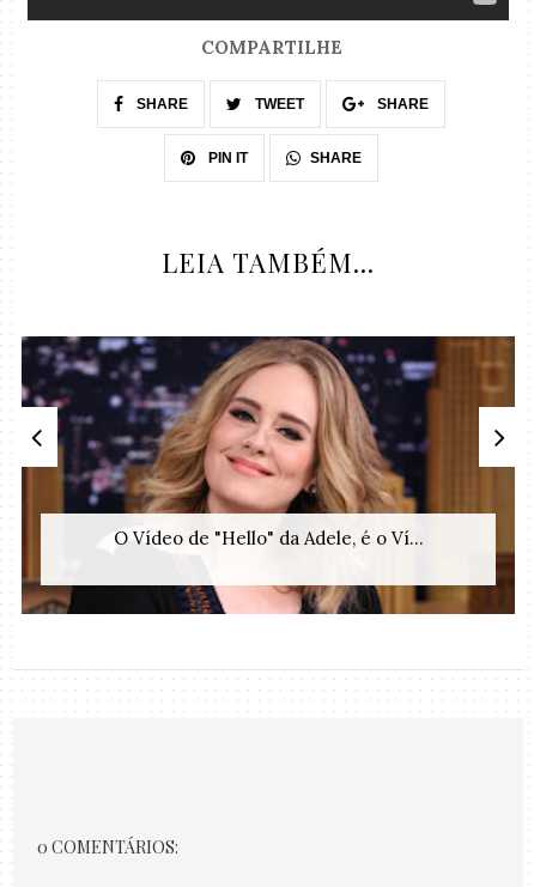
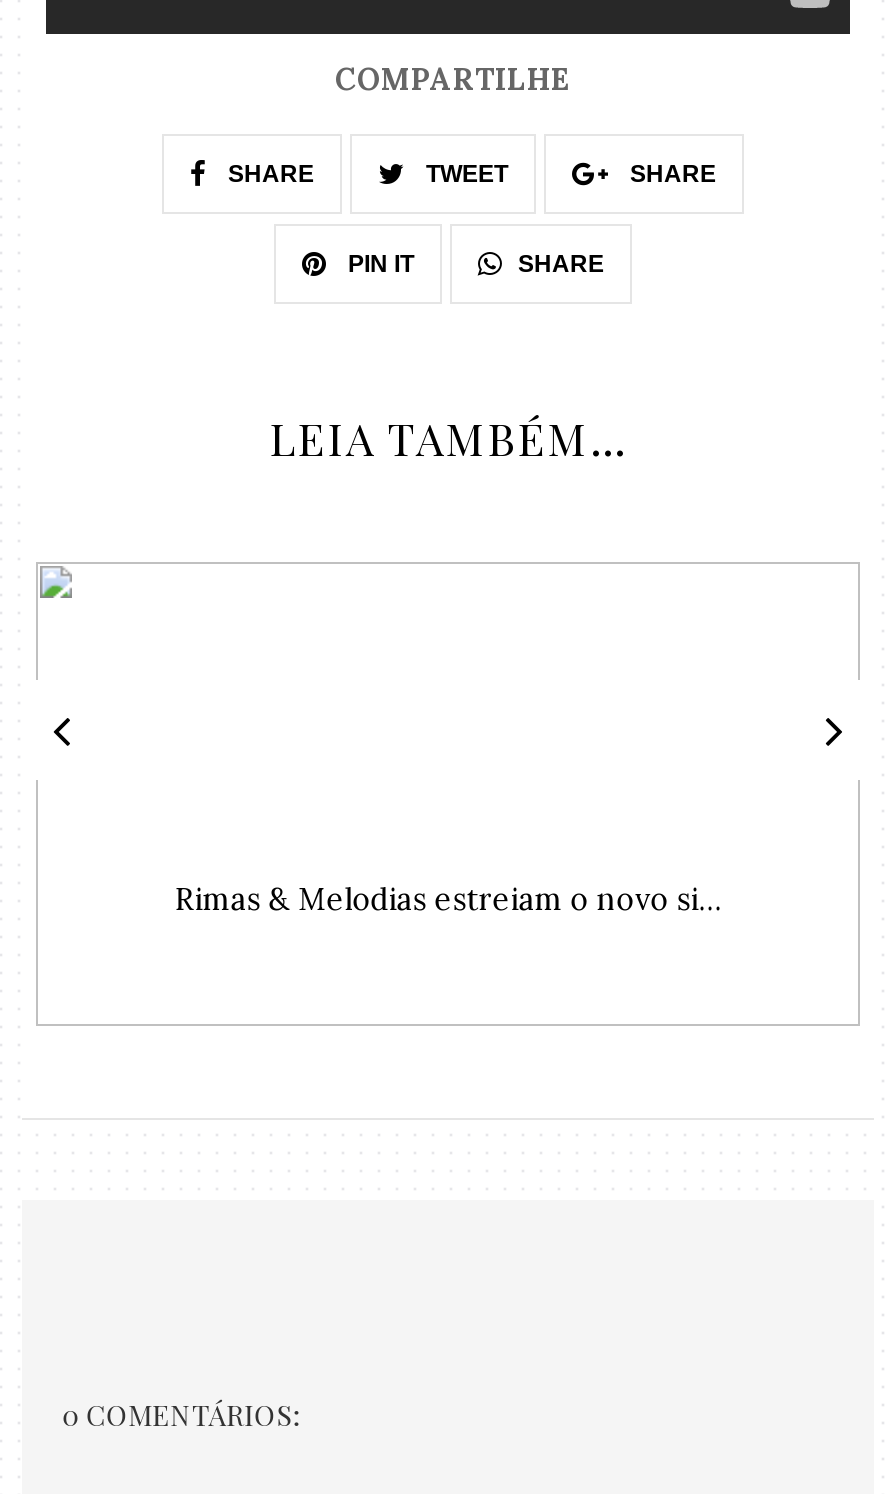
[20,335,516,615] [image] -> none
[113,527,423,550] O Vídeo de "Hello" da Adele, é o Ví... -> [174,881,722,919] Rimas & Melodias estreiam o novo si...

